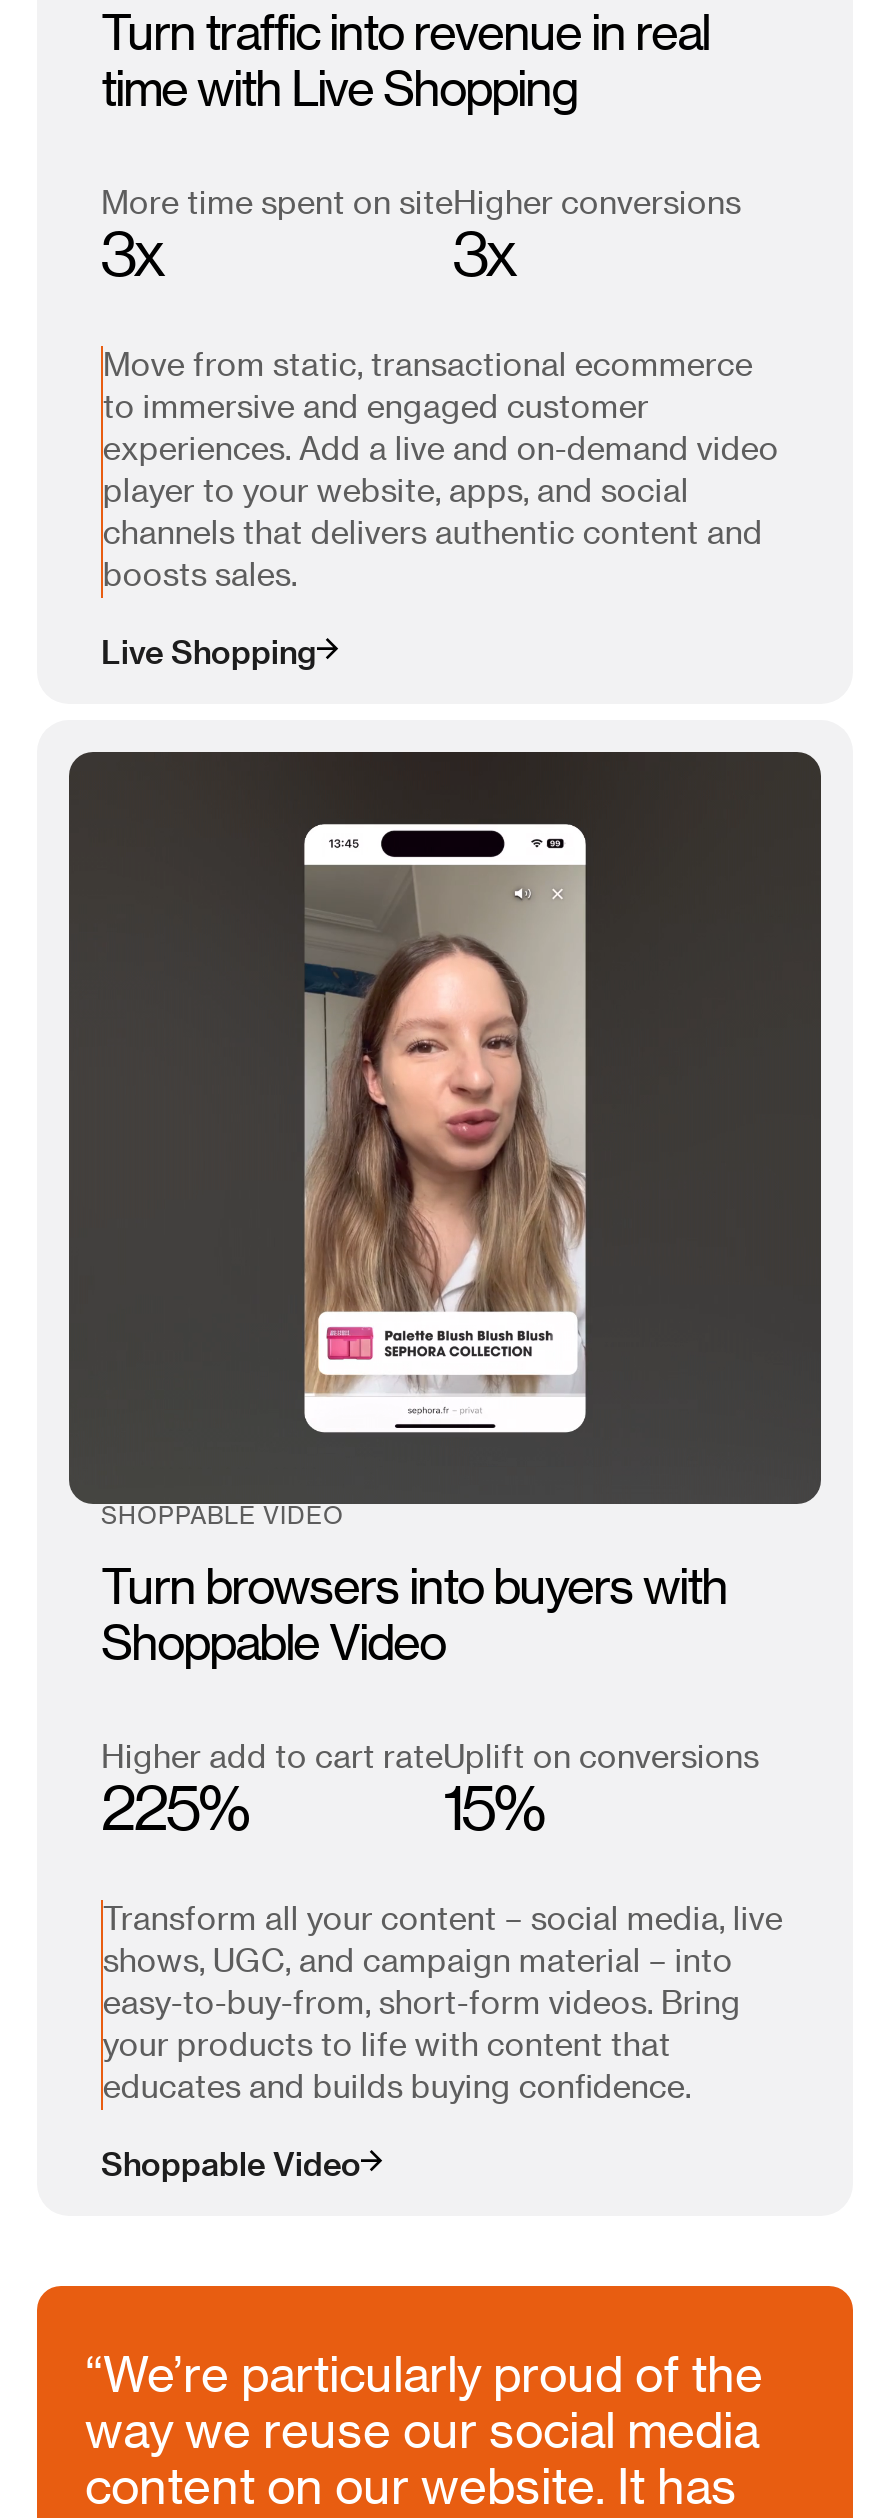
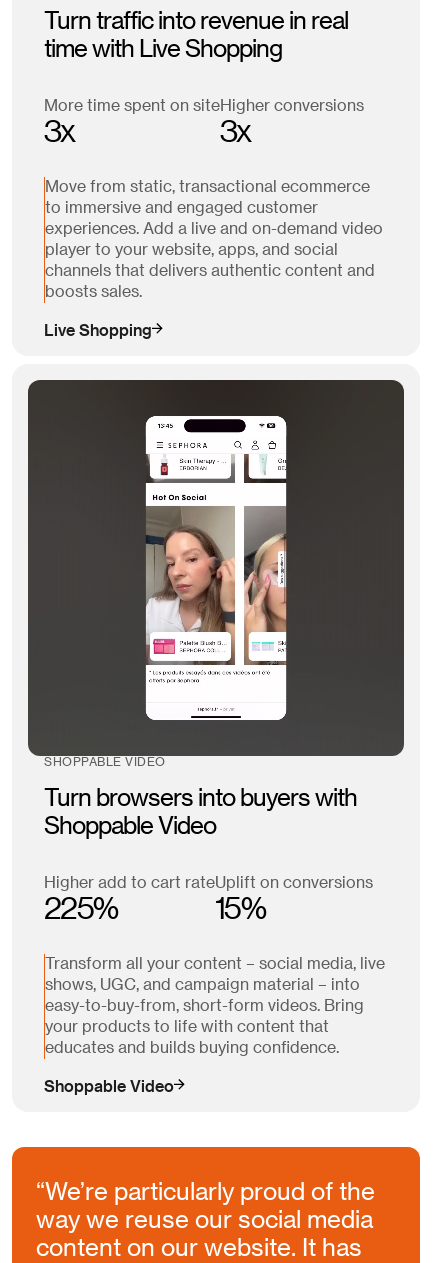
[303,862,587,1398] [image] -> [145,436,287,711] [image]

